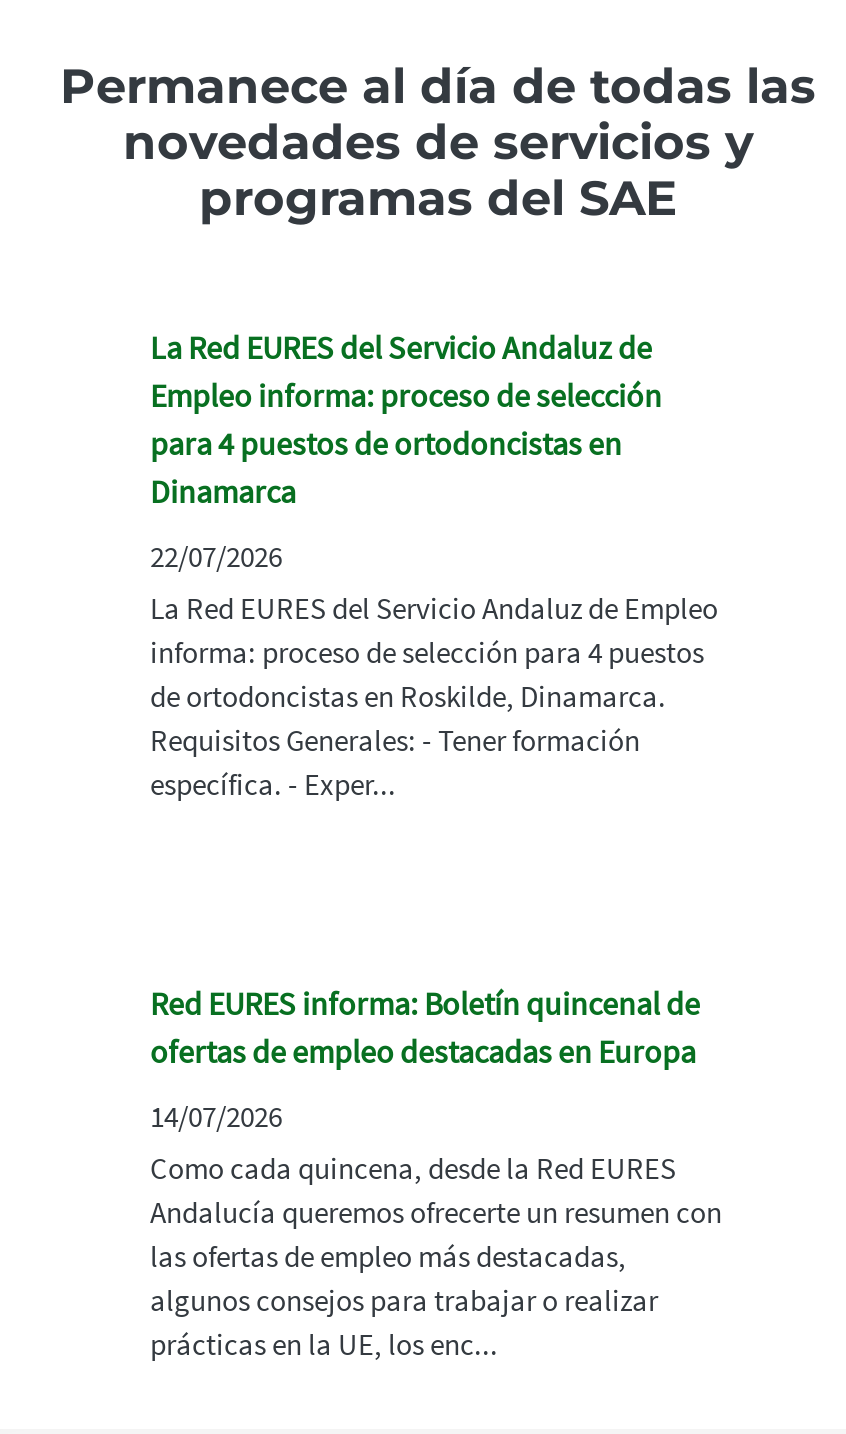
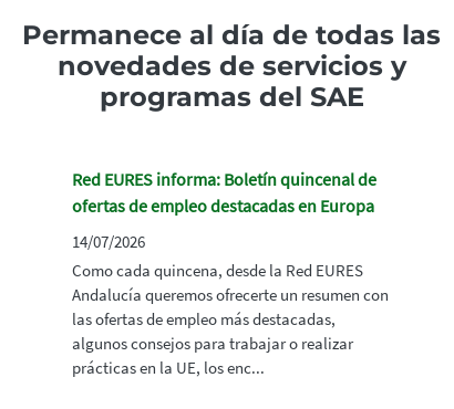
[150,327,718,803] La Red EURES del Servicio Andaluz de | Empleo informa: proceso de selección | para 4 puestos de ortodoncistas en | Dinamarca | 22/07/2026 | La Red EURES del Servicio Andaluz de Empleo | informa: proceso de selección para 4 puestos | de ortodoncistas en Roskilde, Dinamarca. | Requisitos Generales: - Tener formación | específica. - Exper... -> none

